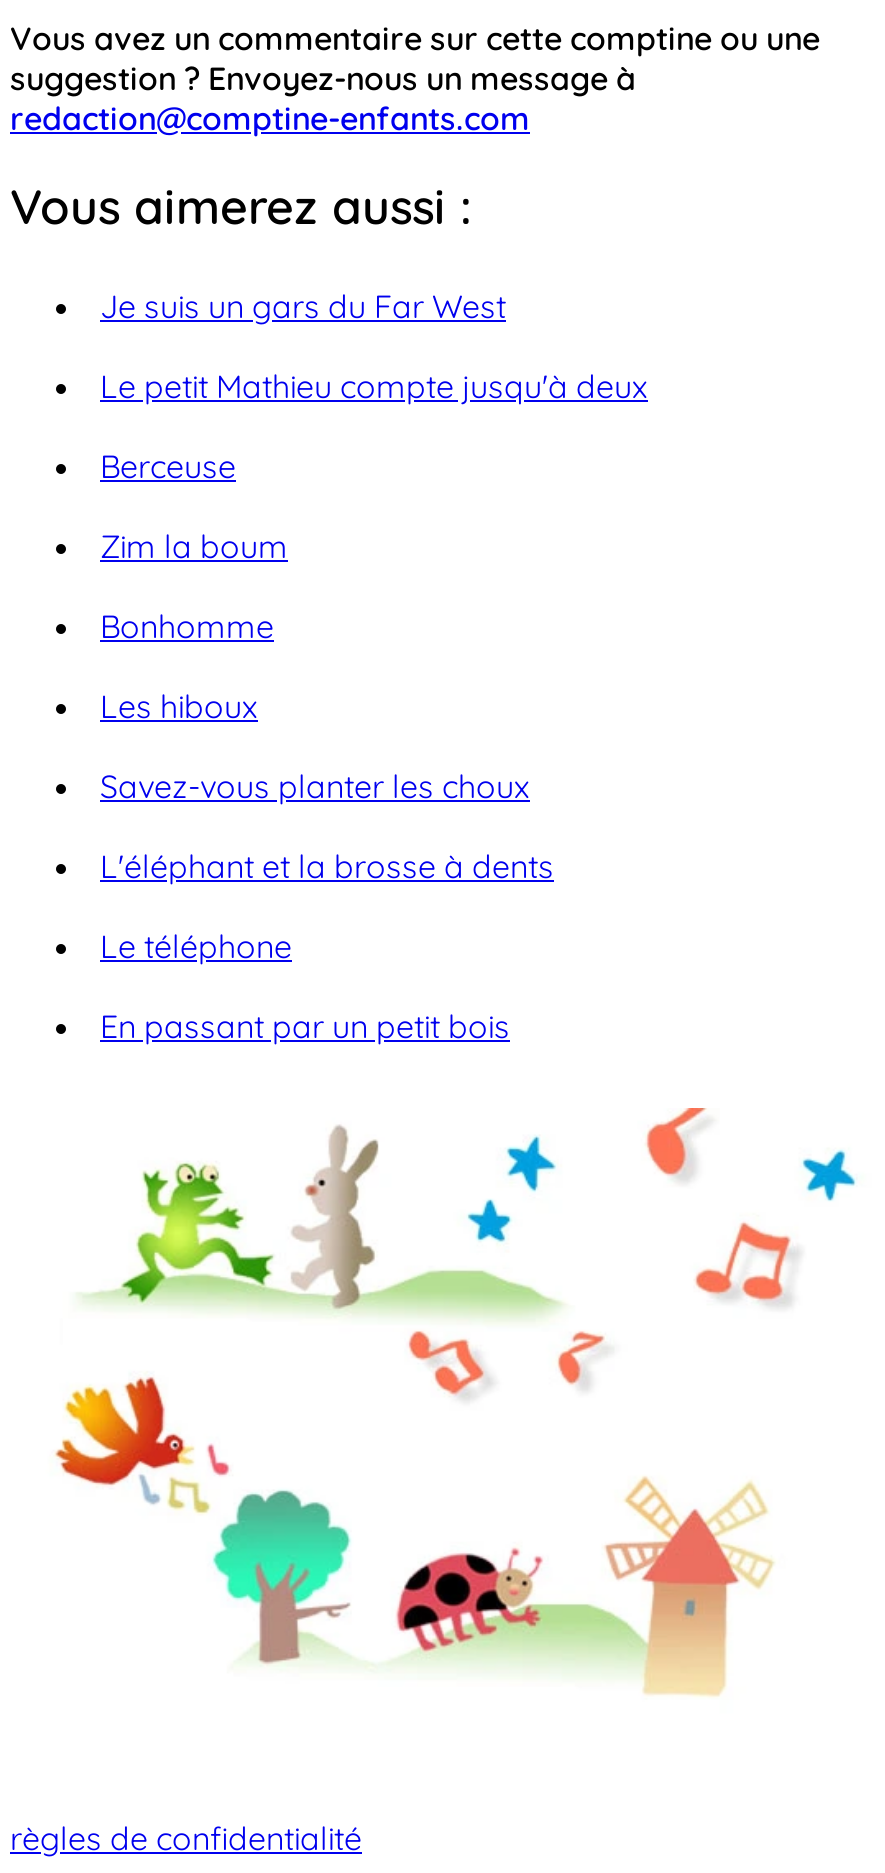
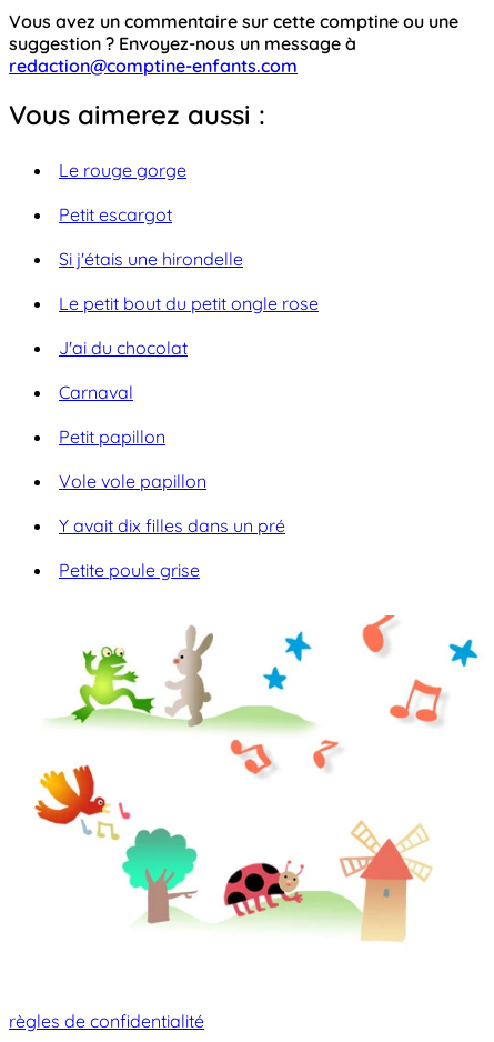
[100,287,506,327] Je suis un gars du Far West -> [59,159,186,181] Le rouge gorge
[100,367,648,407] Le petit Mathieu compte jusqu'à deux -> [59,204,172,226] Petit escargot
[100,447,236,487] Berceuse -> [59,248,243,270] Si j'étais une hirondelle
[100,527,288,567] Zim la boum -> [59,292,319,315] Le petit bout du petit ongle rose
[100,607,274,647] Bonhomme -> [59,337,188,359] J'ai du chocolat
[100,687,258,727] Les hiboux -> [59,381,133,404] Carnaval
[100,767,530,807] Savez-vous planter les choux -> [59,426,165,448] Petit papillon
[100,847,554,887] L'éléphant et la brosse à dents -> [59,470,206,492] Vole vole papillon
[100,927,292,967] Le téléphone -> [59,515,285,537] Y avait dix filles dans un pré
[100,1007,510,1047] En passant par un petit bois -> [59,559,200,581] Petite poule grise

